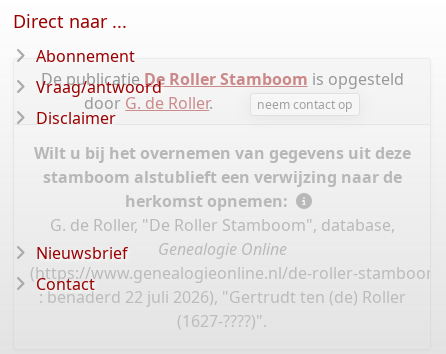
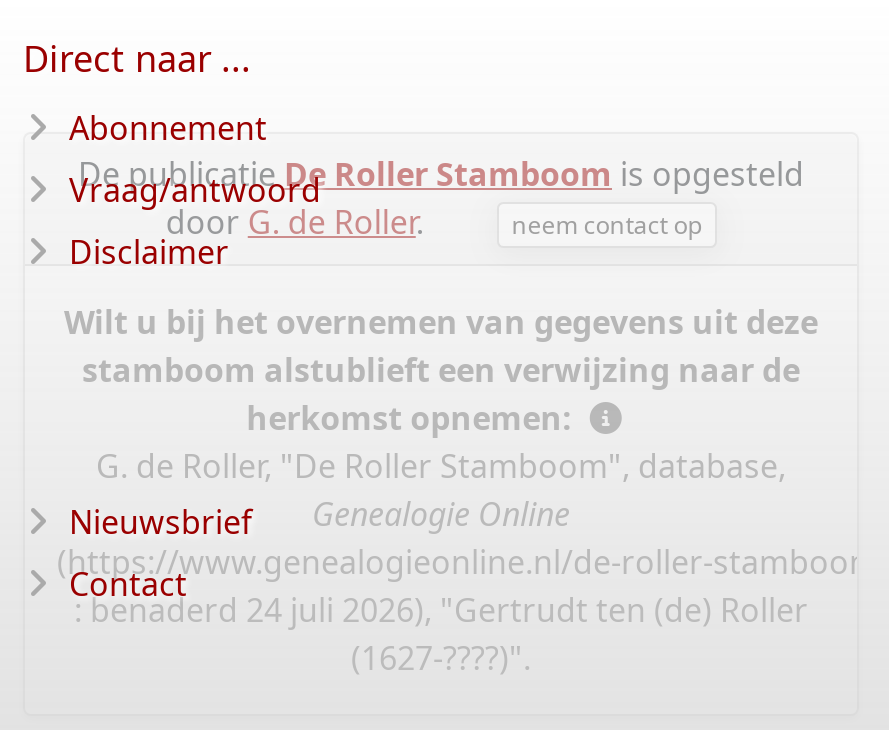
[38,286,405,308] : benaderd 22 juli 2026), "Gertrudt ten (de) Roller -> [74,589,808,633] : benaderd 24 juli 2026), "Gertrudt ten (de) Roller

